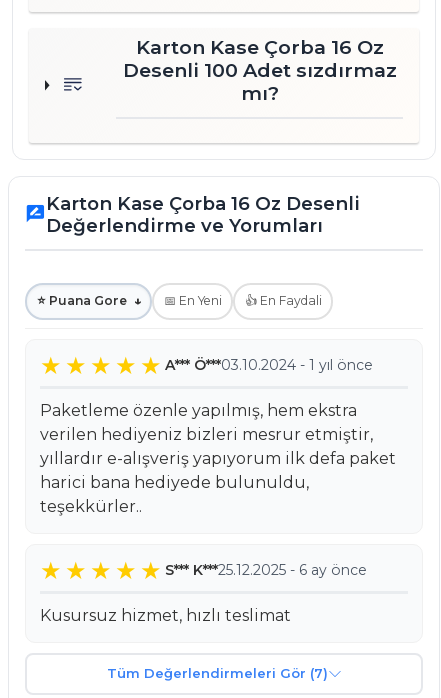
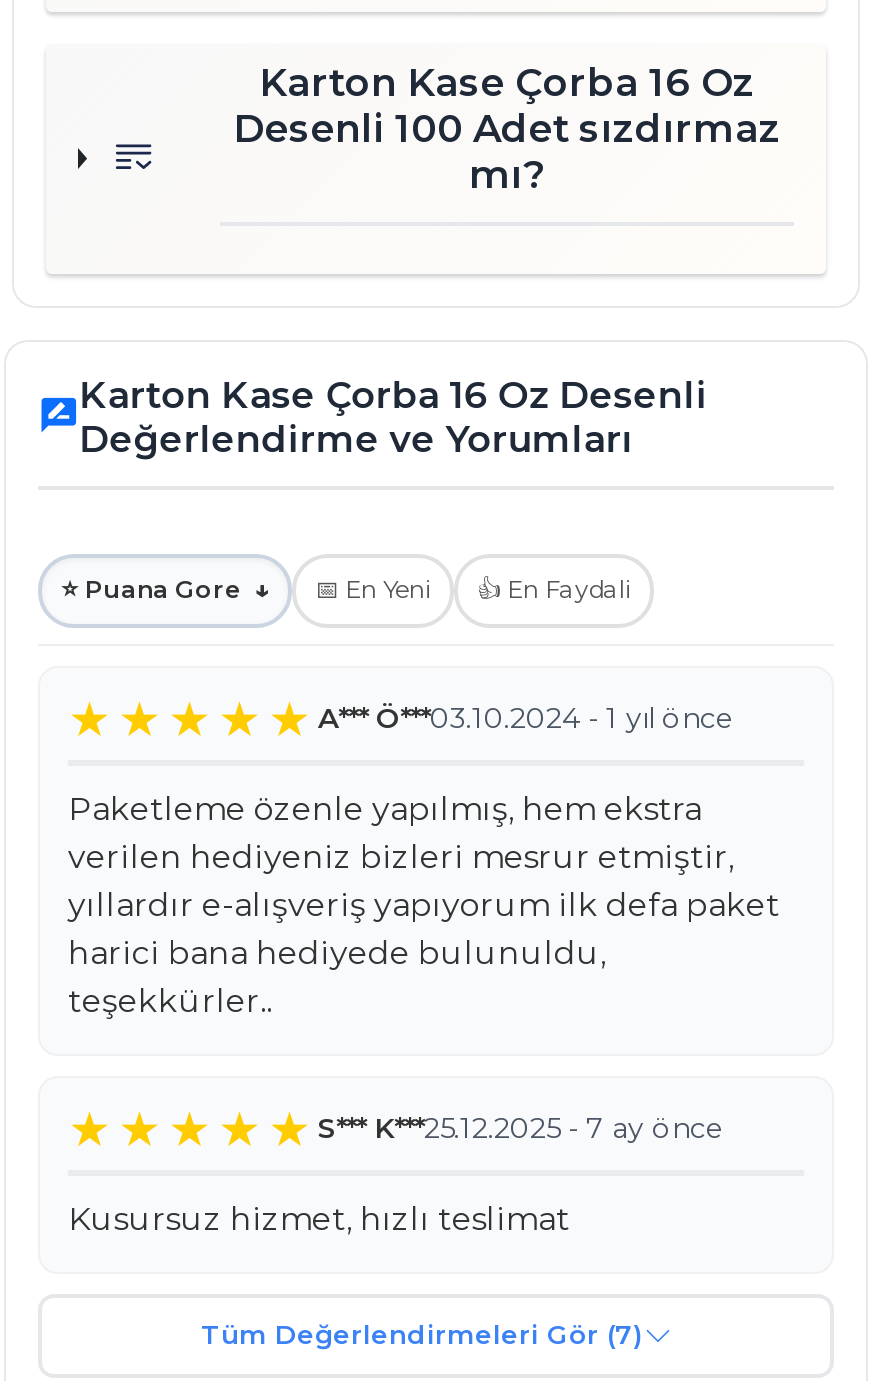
[165,561,367,579] S*** K***25.12.2025 - 6 ay önce -> [318,1111,724,1147] S*** K***25.12.2025 - 7 ay önce

